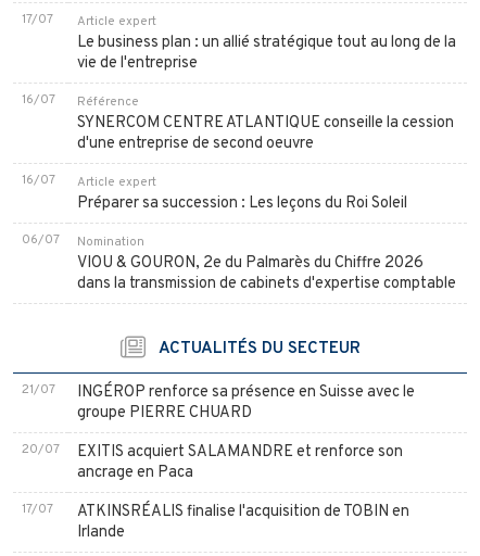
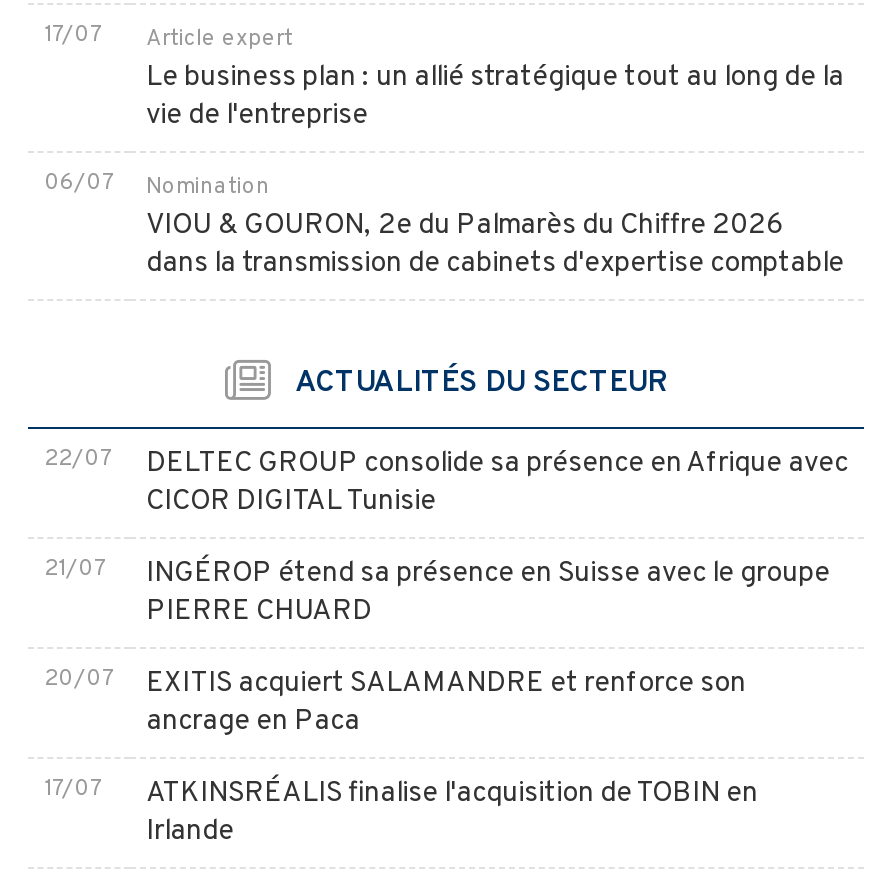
[22,92,454,214] 16/07 | Référence | SYNERCOM CENTRE ATLANTIQUE conseille la cession | d'une entreprise de second oeuvre | 16/07 | Article expert | Préparer sa succession : Les leçons du Roi Soleil -> none
moved [22,232,456,359] -> [44,169,844,403]: 06/07 | Nomination | VIOU & GOURON, 2e du Palmarès du Chiffre 2026 | dans la transmission de cabinets d'expertise comptable | ACTUALITÉS DU SECTEUR
none -> [44,445,848,521] 22/07 | DELTEC GROUP consolide sa présence en Afrique avec | CICOR DIGITAL Tunisie
[77,382,415,424] INGÉROP renforce sa présence en Suisse avec le | groupe PIERRE CHUARD -> [146,555,830,631] INGÉROP étend sa présence en Suisse avec le groupe | PIERRE CHUARD

